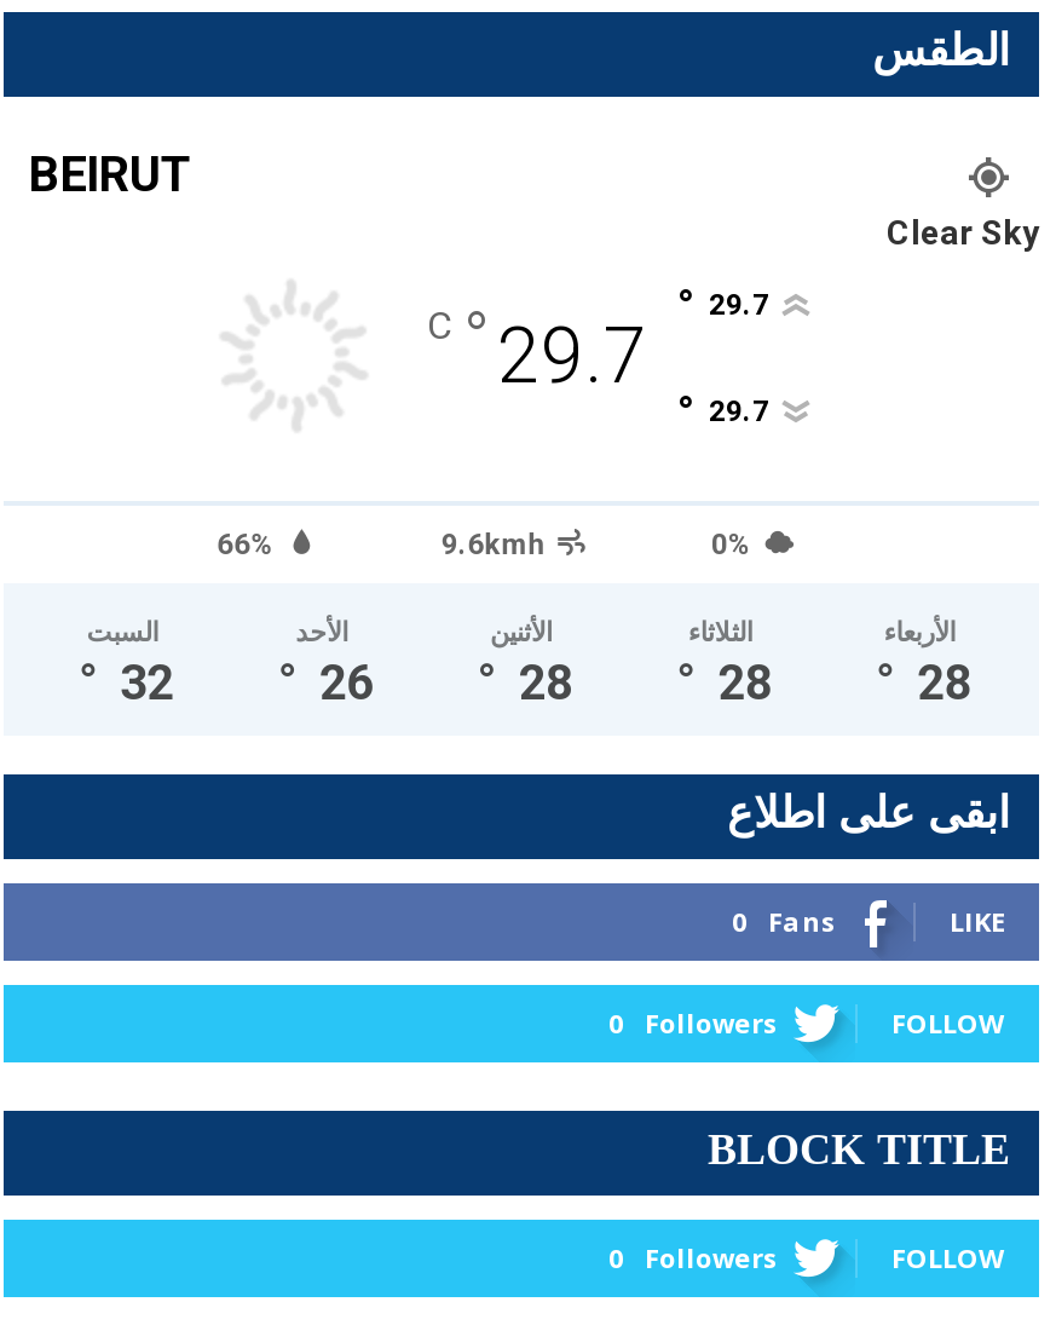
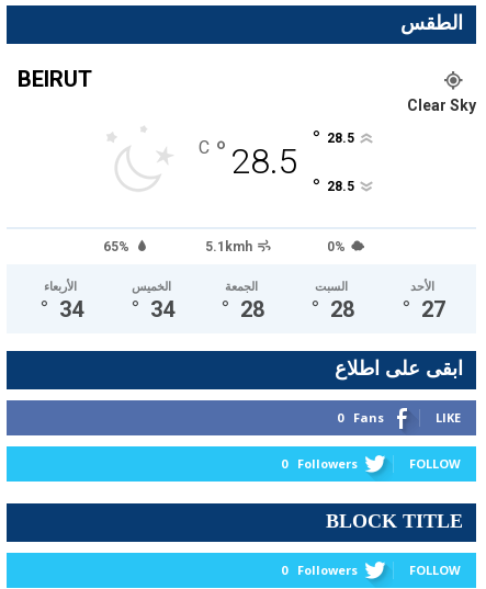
[709,289,769,323] 29.7 -> [326,131,354,146] 28.5
[497,311,647,403] 29.7 -> [230,141,298,183] 28.5
[709,395,769,429] 29.7 -> [326,179,354,195] 28.5
[217,529,545,562] 66% | 9.6kmh -> [103,240,252,255] 65% | 5.1kmh
[86,618,173,712] السبت | 32 -> [44,280,84,323] الأربعاء | 34
[295,618,373,712] الأحد | 26 -> [131,280,174,323] الخميس | 34
[490,618,553,650] الأثنين -> [225,280,258,294] الجمعة
[688,618,753,650] الثلاثاء -> [315,280,348,294] السبت
[884,618,971,712] الأربعاء | 28 -> [410,280,445,323] الأحد | 27

